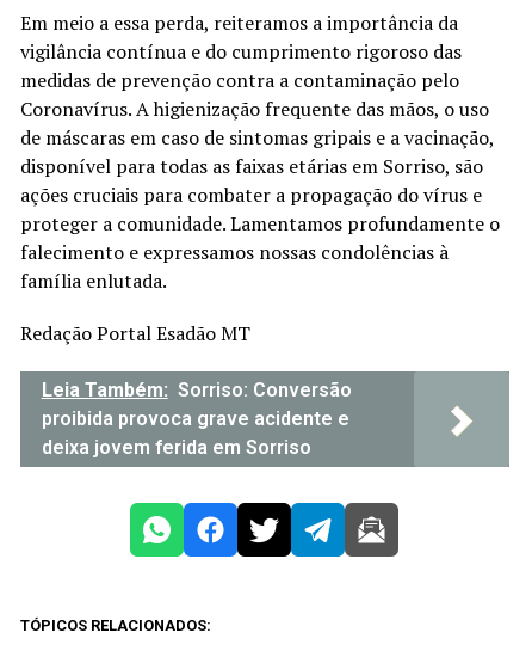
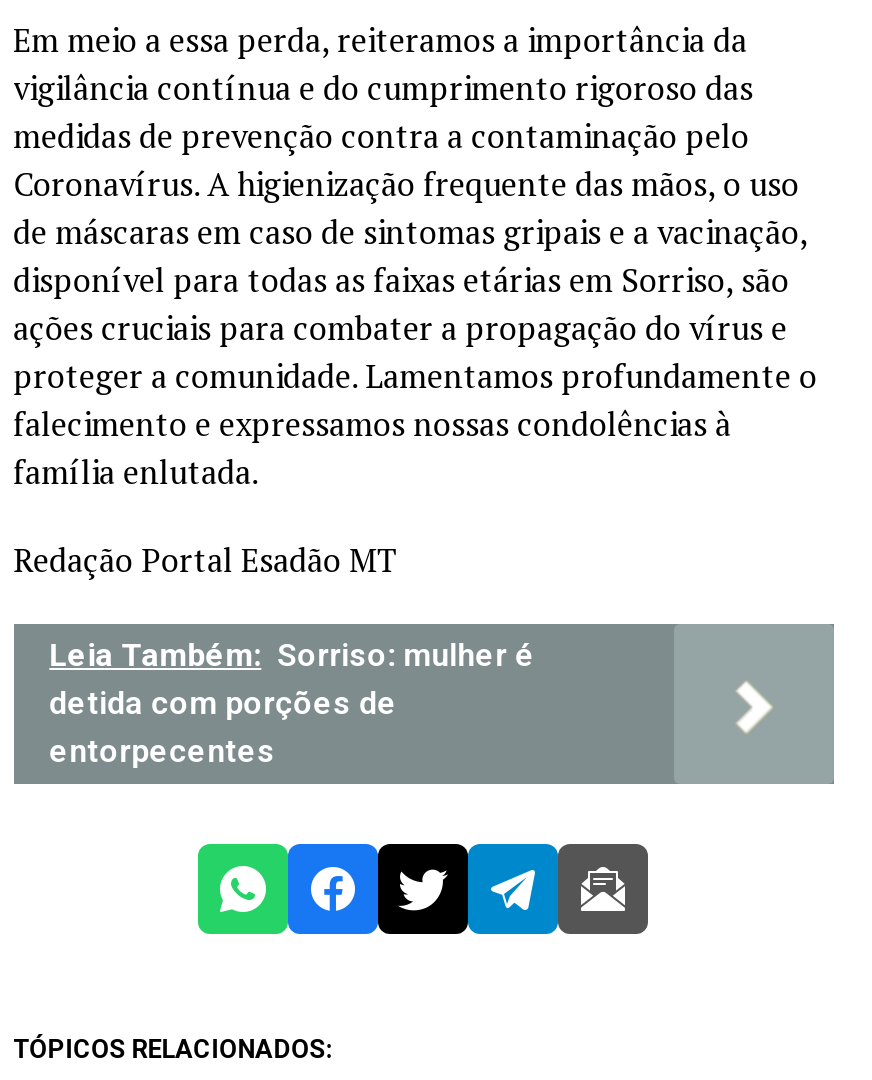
[41,379,352,459] Leia Também: Sorriso: Conversão | proibida provoca grave acidente e | deixa jovem ferida em Sorriso -> [49,636,535,770] Leia Também: Sorriso: mulher é | detida com porções de | entorpecentes

